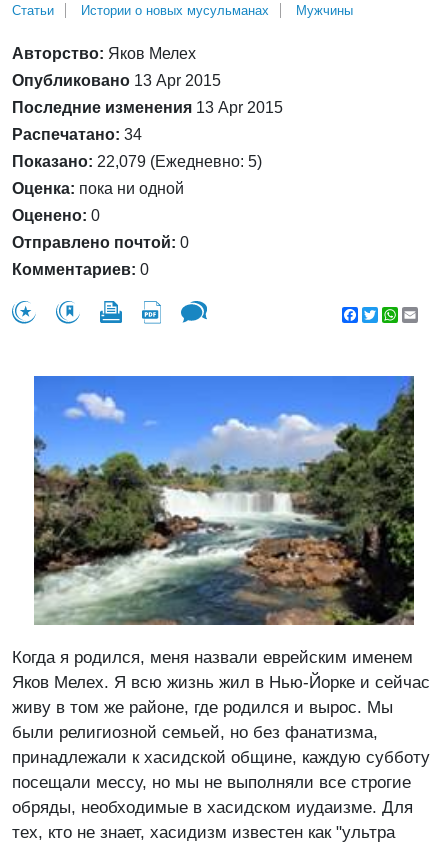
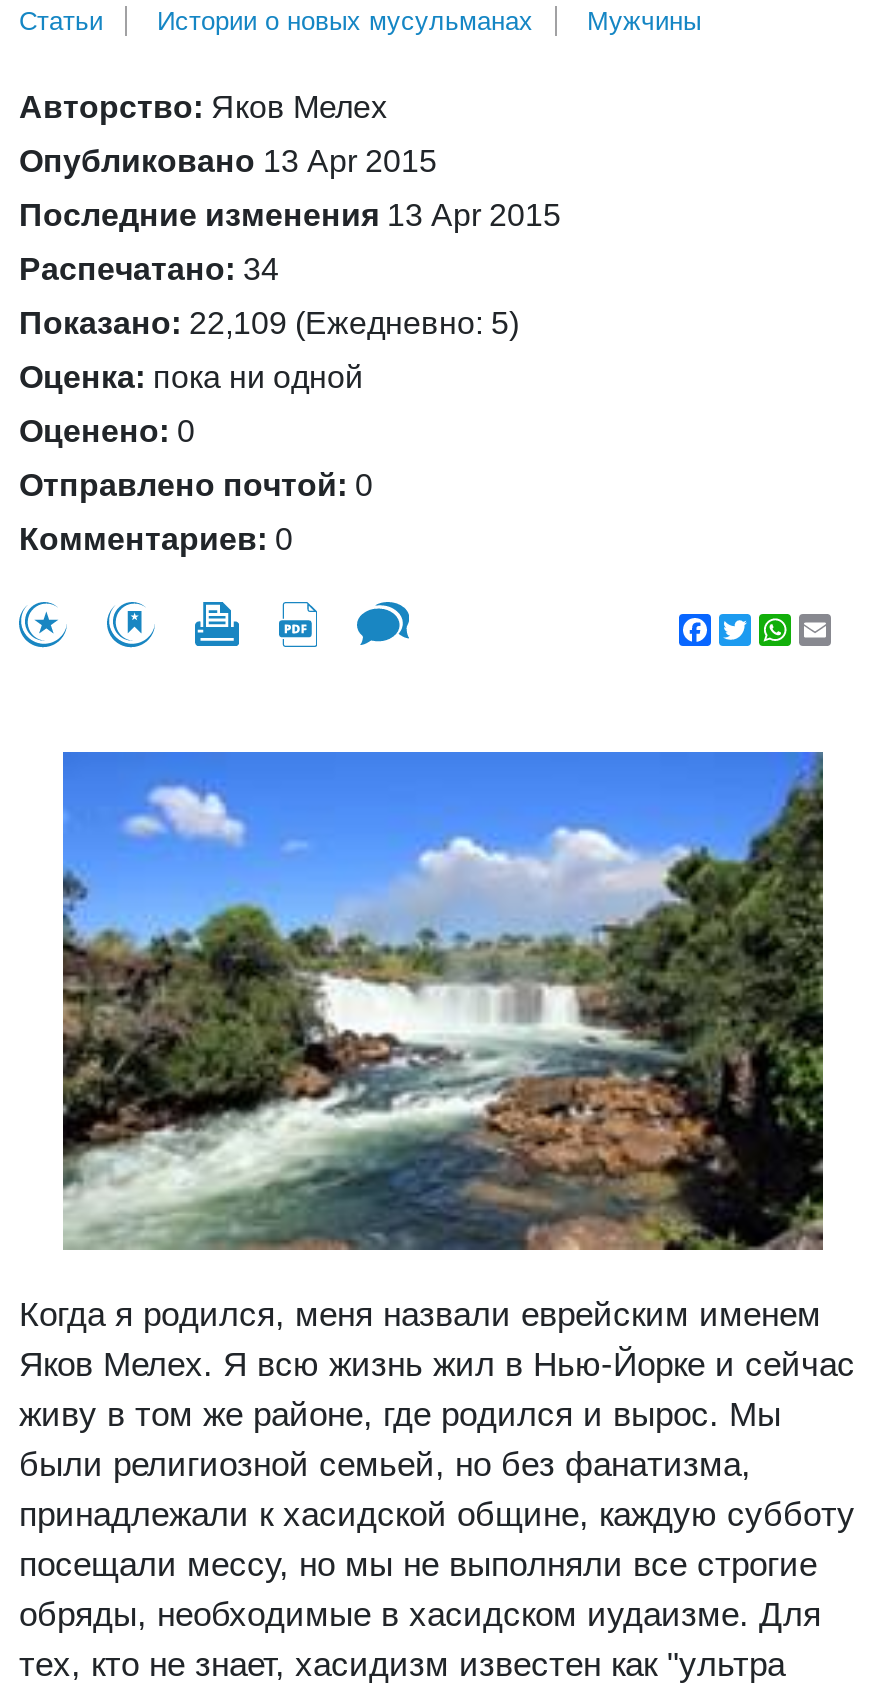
[12,153,262,170] Показано: 22,079 (Ежедневно: 5) -> [19,306,519,340] Показано: 22,109 (Ежедневно: 5)

